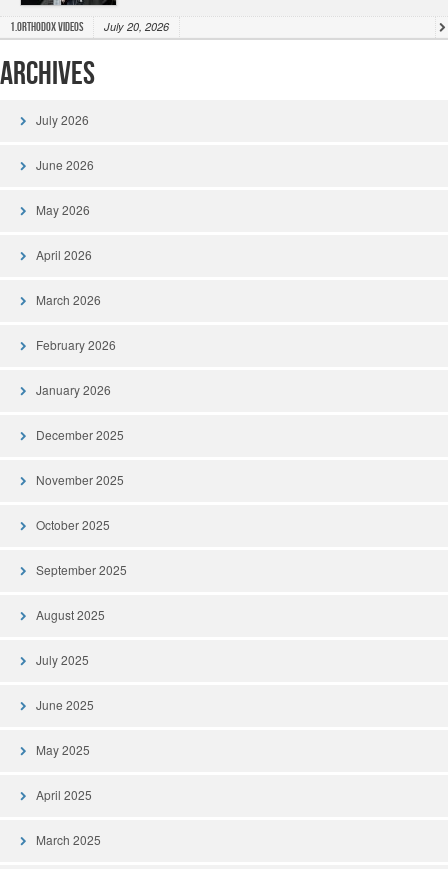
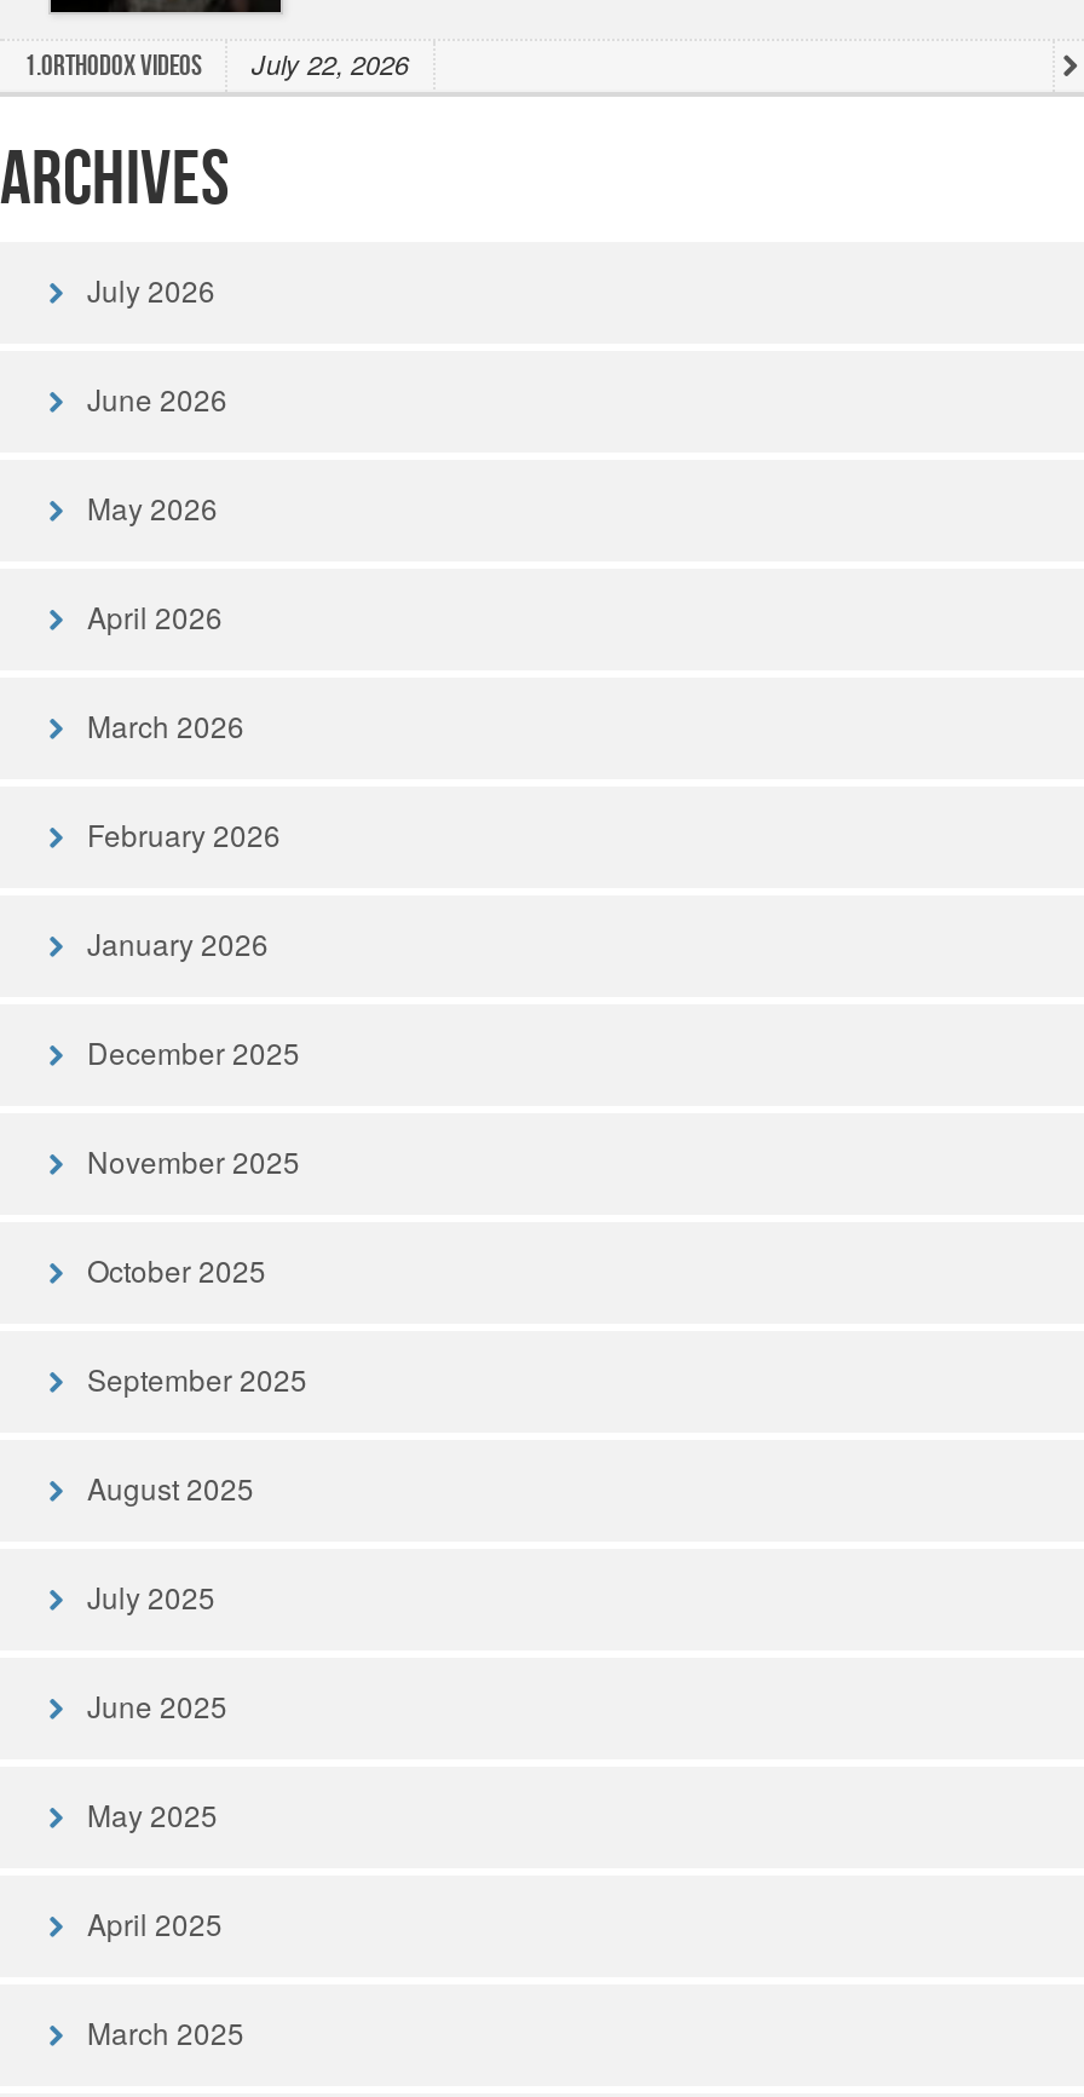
[104,19,169,34] July 20, 2026 -> [252,45,409,81] July 22, 2026

